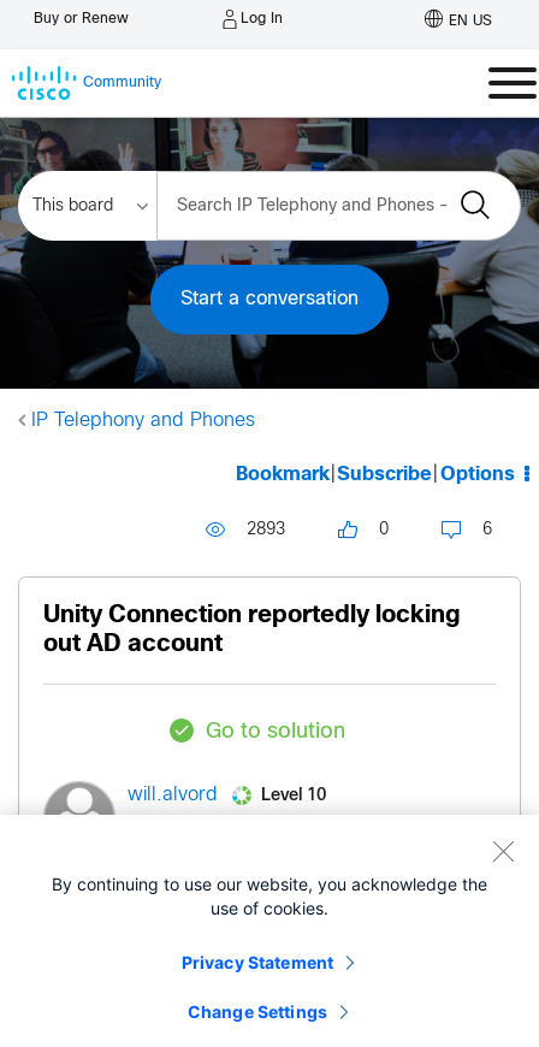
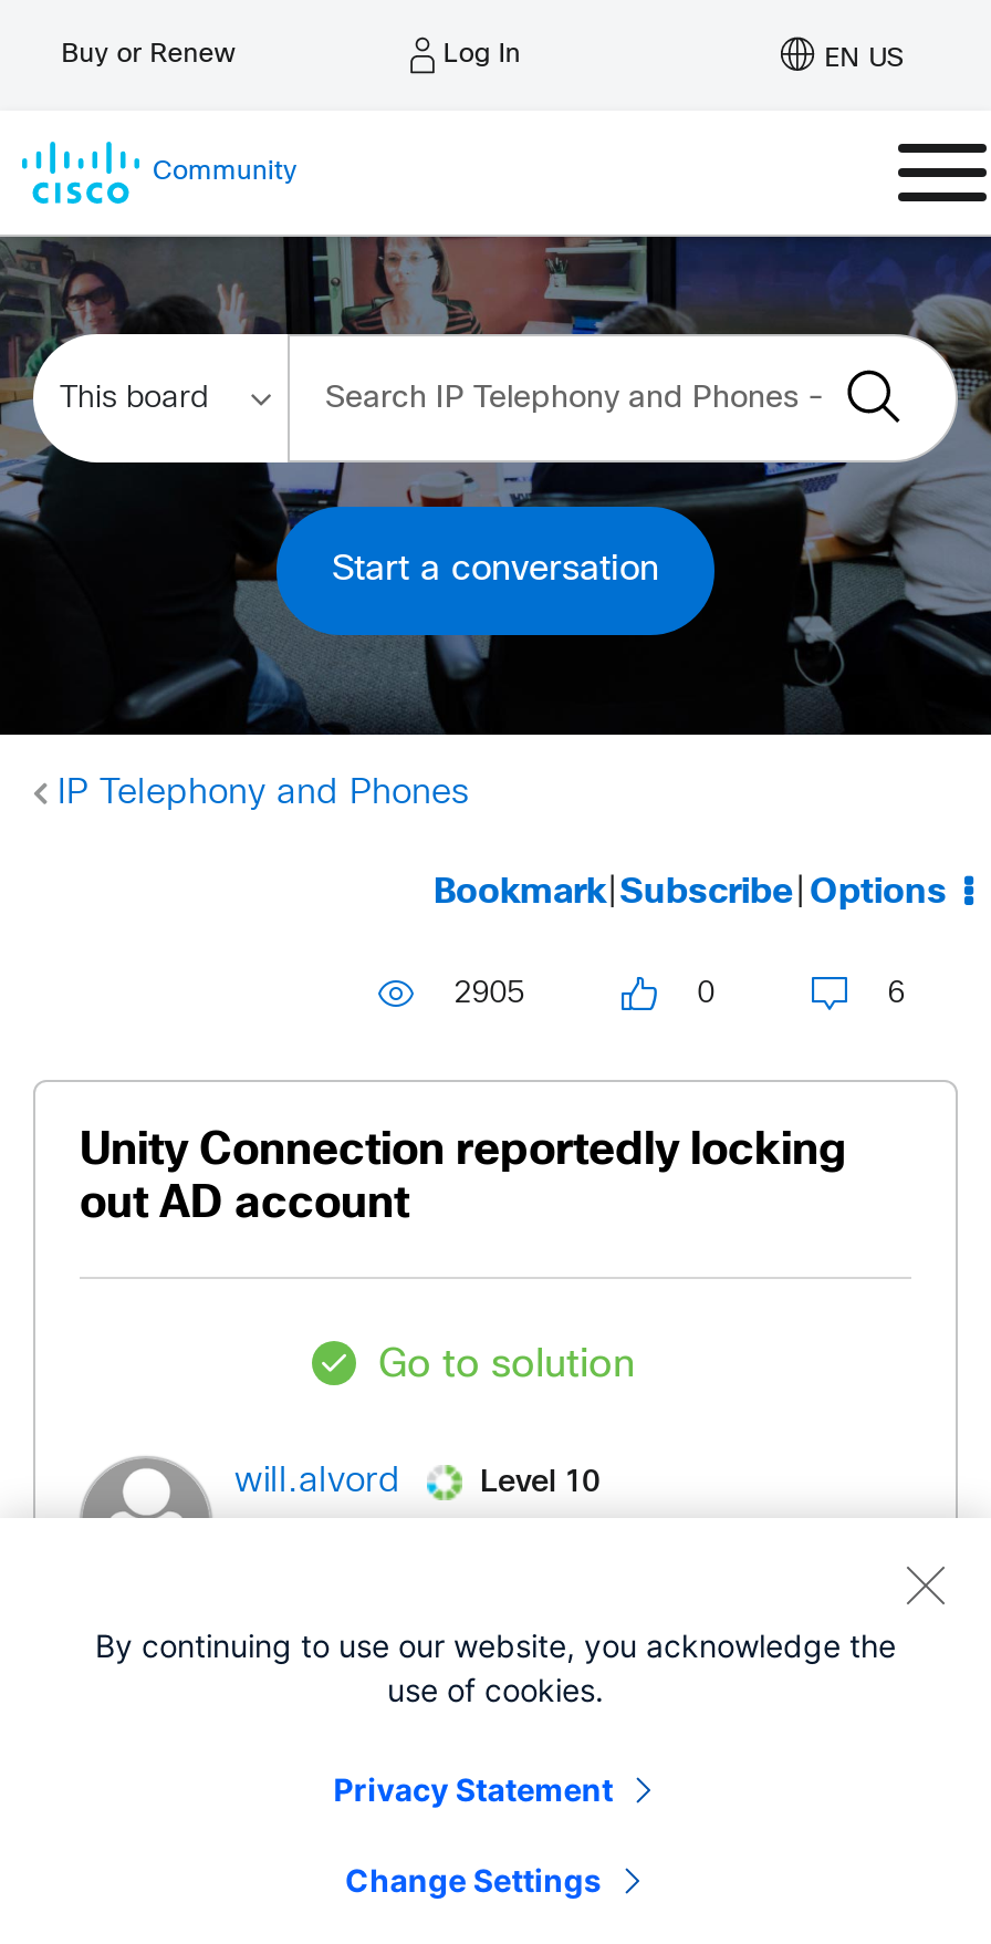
[247,522,285,538] 2893 -> [453,980,524,1009] 2905

